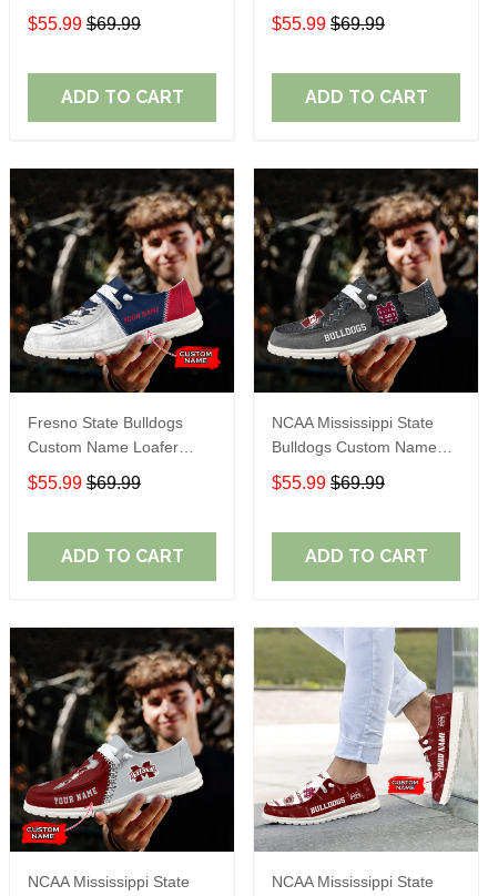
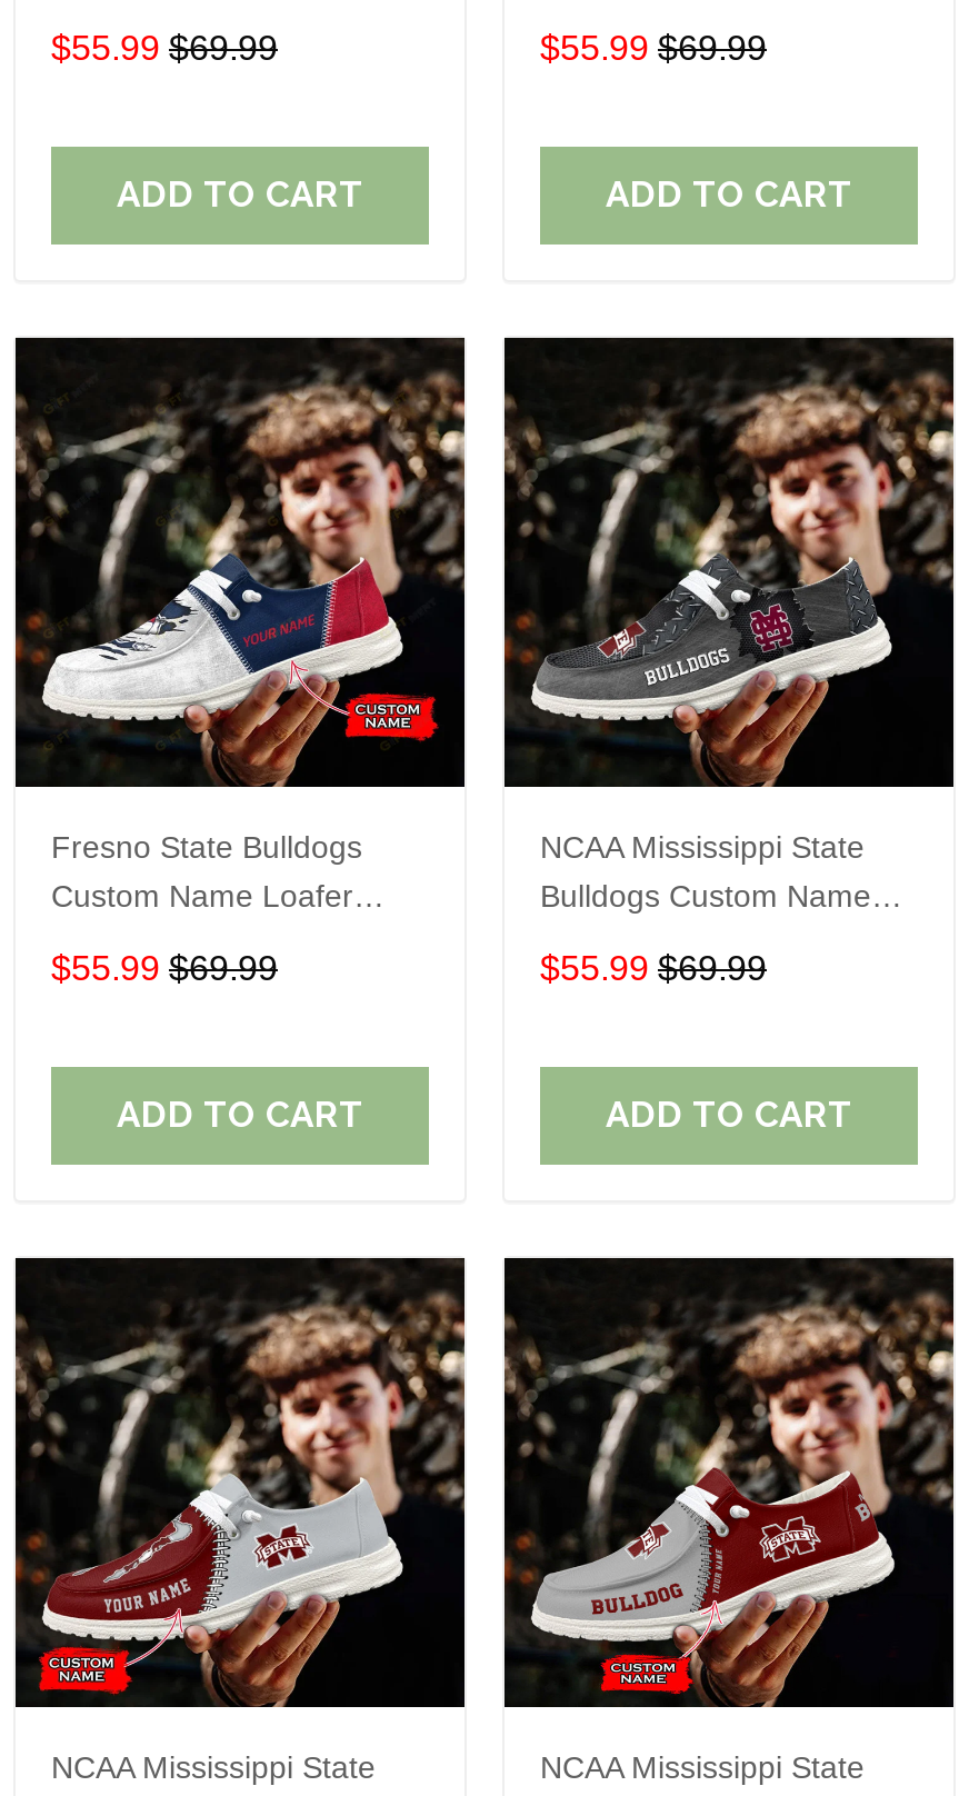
[253,627,478,851] [image] -> [502,1256,956,1707] [image]

